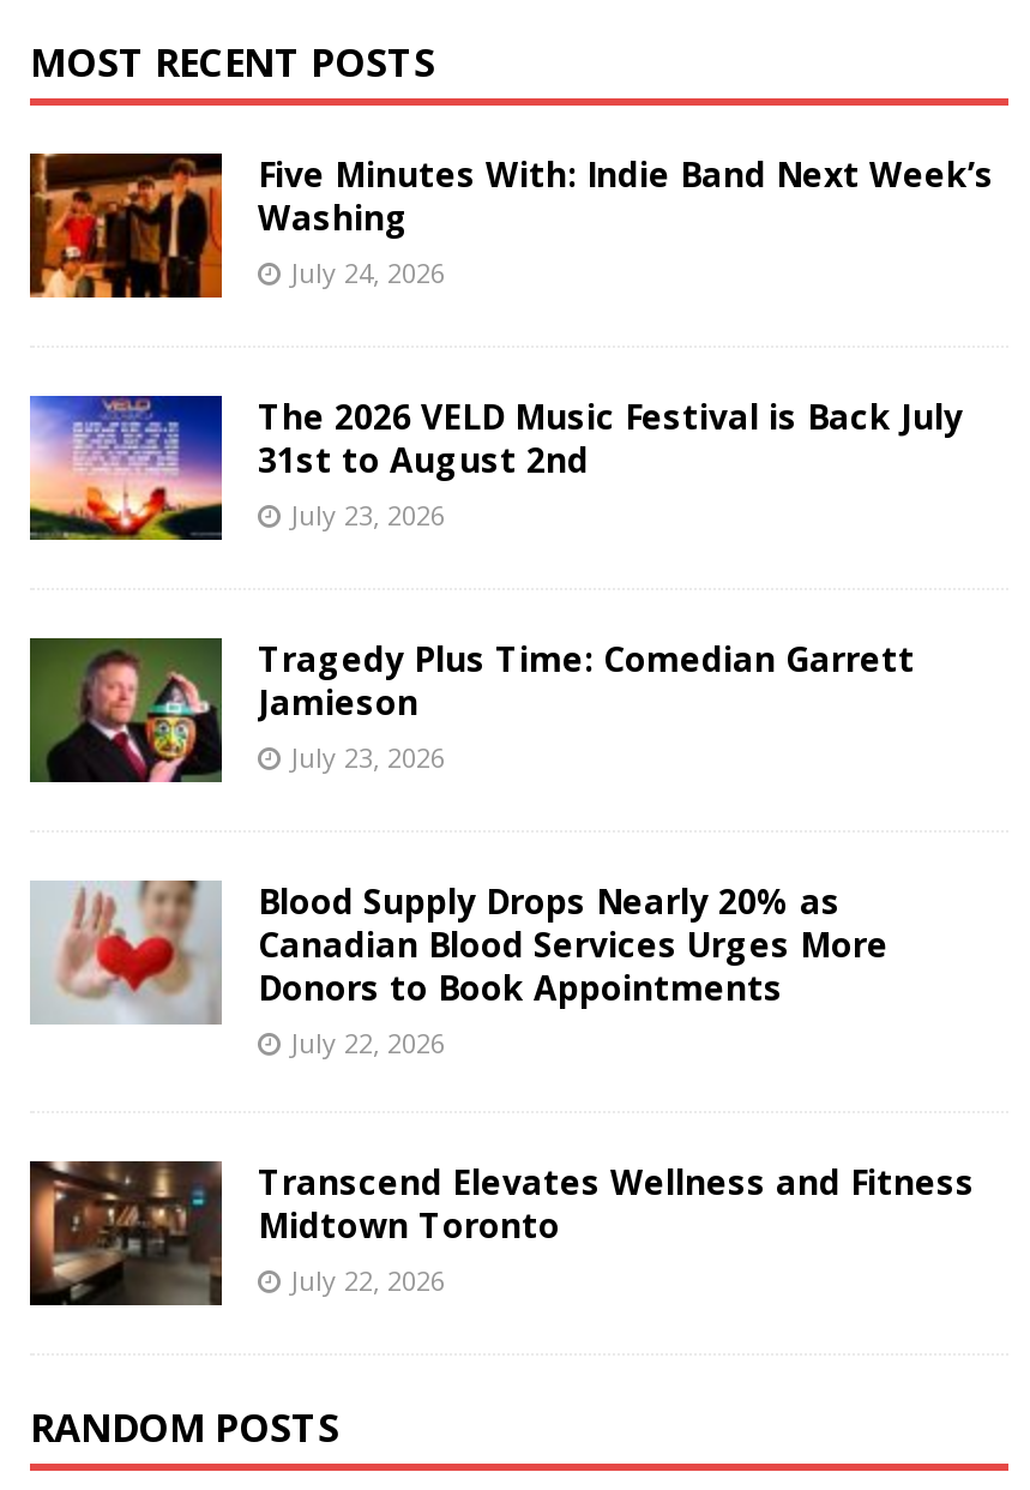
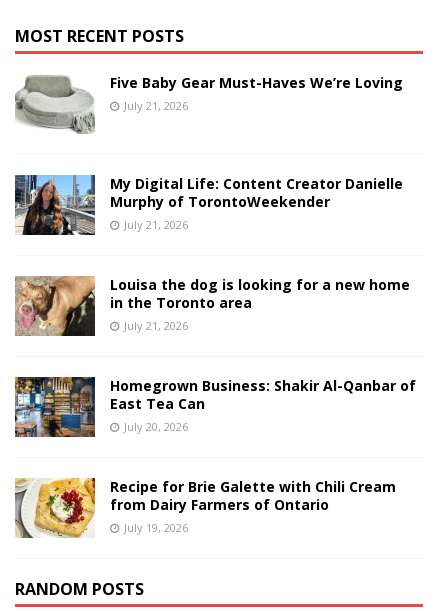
[28,150,994,300] [image] | Five Minutes With: Indie Band Next Week’s | Washing | July 24, 2026 -> [14,73,403,134] [image] | Five Baby Gear Must-Haves We’re Loving | July 21, 2026
[28,393,963,542] [image] | The 2026 VELD Music Festival is Back July | 31st to August 2nd | July 23, 2026 -> [14,174,403,236] [image] | My Digital Life: Content Creator Danielle | Murphy of TorontoWeekender | July 21, 2026
[30,635,915,785] [image] | Tragedy Plus Time: Comedian Garrett | Jamieson | July 23, 2026 -> [16,275,410,337] [image] | Louisa the dog is looking for a new home | in the Toronto area | July 21, 2026
[30,877,889,1060] [image] | Blood Supply Drops Nearly 20% as | Canadian Blood Services Urges More | Donors to Book Appointments | July 22, 2026 -> [14,376,416,438] [image] | Homegrown Business: Shakir Al-Qanbar of | East Tea Can | July 20, 2026
[28,1158,975,1308] [image] | Transcend Elevates Wellness and Fitness | Midtown Toronto | July 22, 2026 -> [15,477,396,539] [image] | Recipe for Brie Galette with Chili Cream | from Dairy Farmers of Ontario | July 19, 2026

